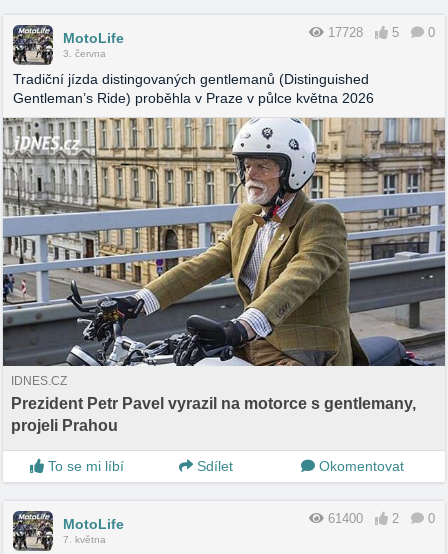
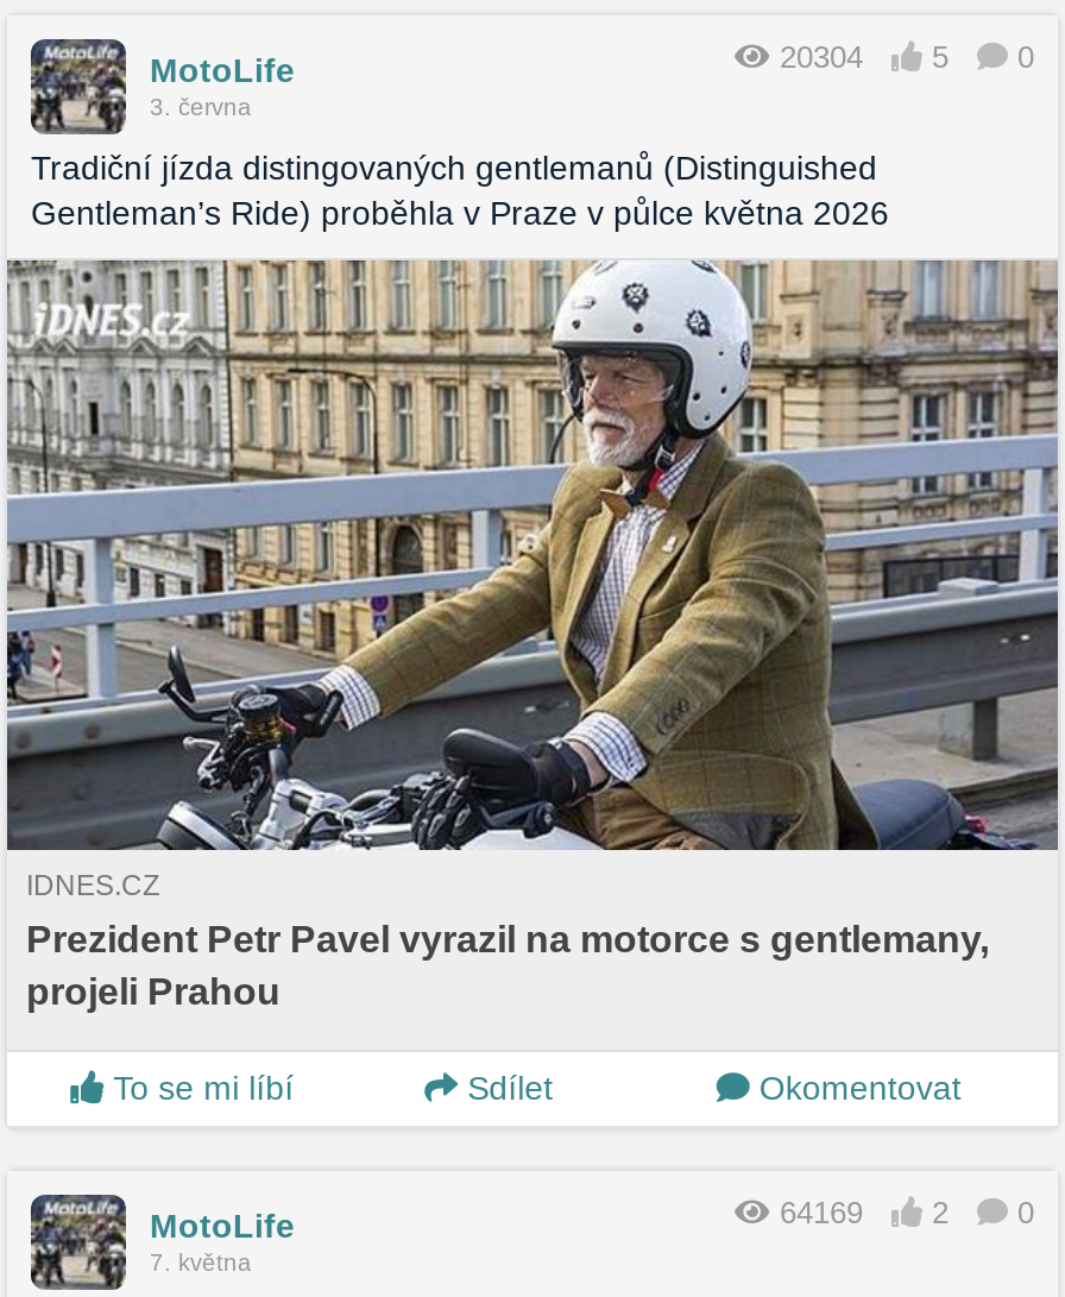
[328,24,435,39] 17728 5 0 -> [780,38,1034,74] 20304 5 0
[328,511,435,526] 61400 2 0 -> [780,1195,1034,1231] 64169 2 0

